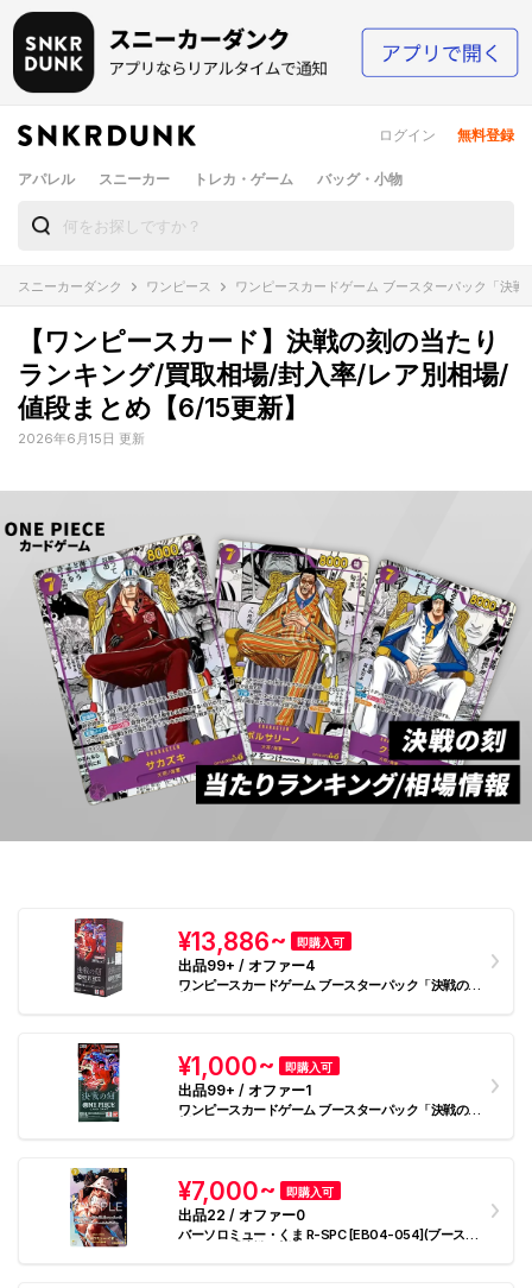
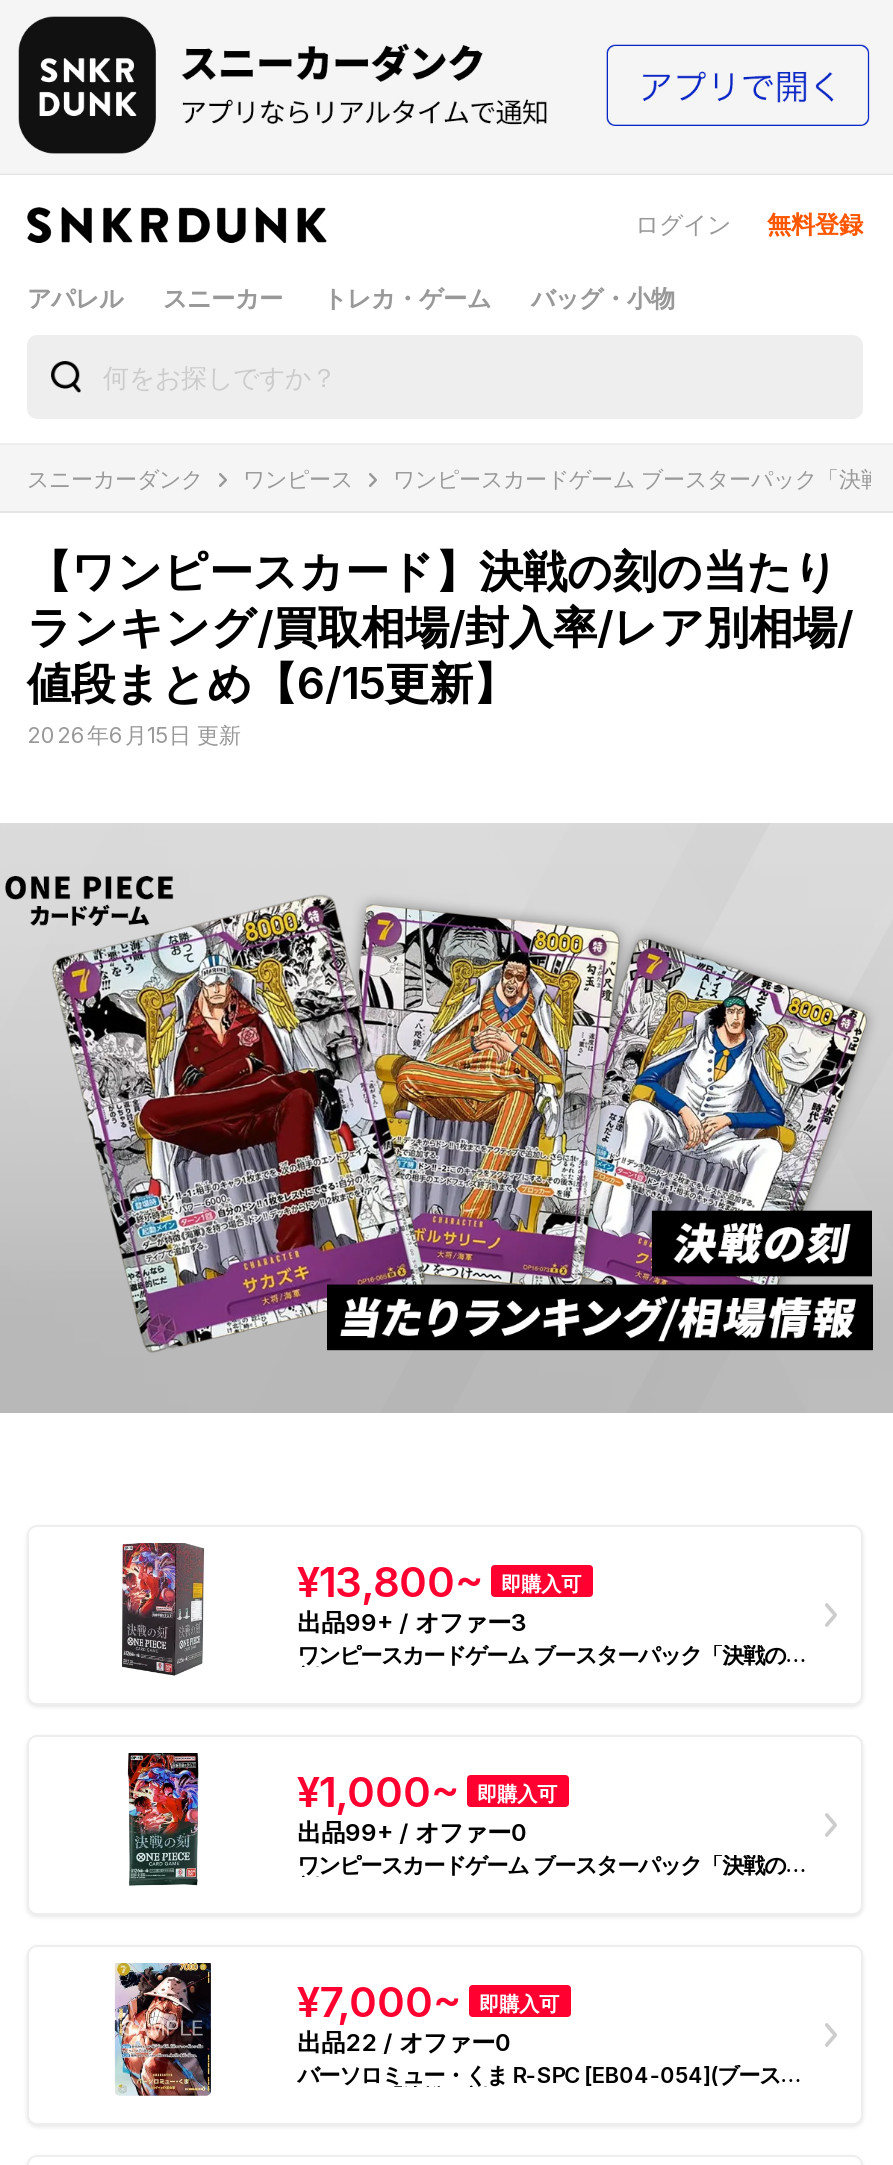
[178,926,344,956] ¥13,886~ 即購入可 -> [297,1556,581,1606] ¥13,800~ 即購入可
[178,956,316,974] 出品99+ / オファー4 -> [297,1606,527,1636] 出品99+ / オファー3
[178,1081,311,1099] 出品99+ / オファー1 -> [297,1816,527,1846] 出品99+ / オファー0

